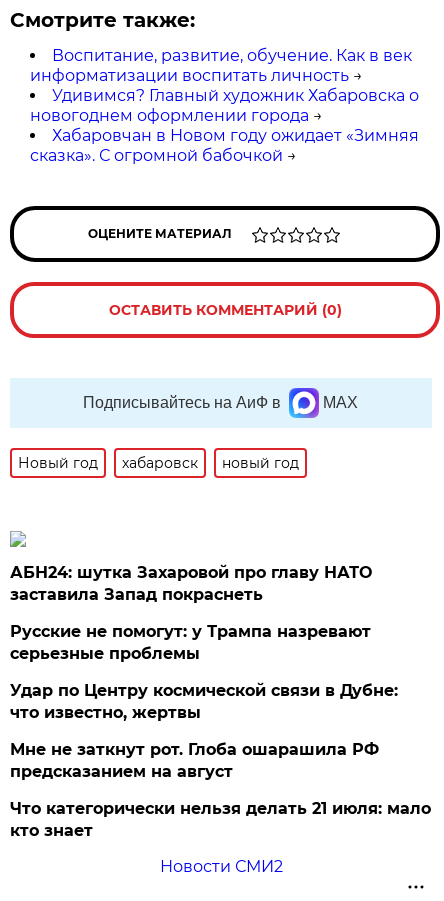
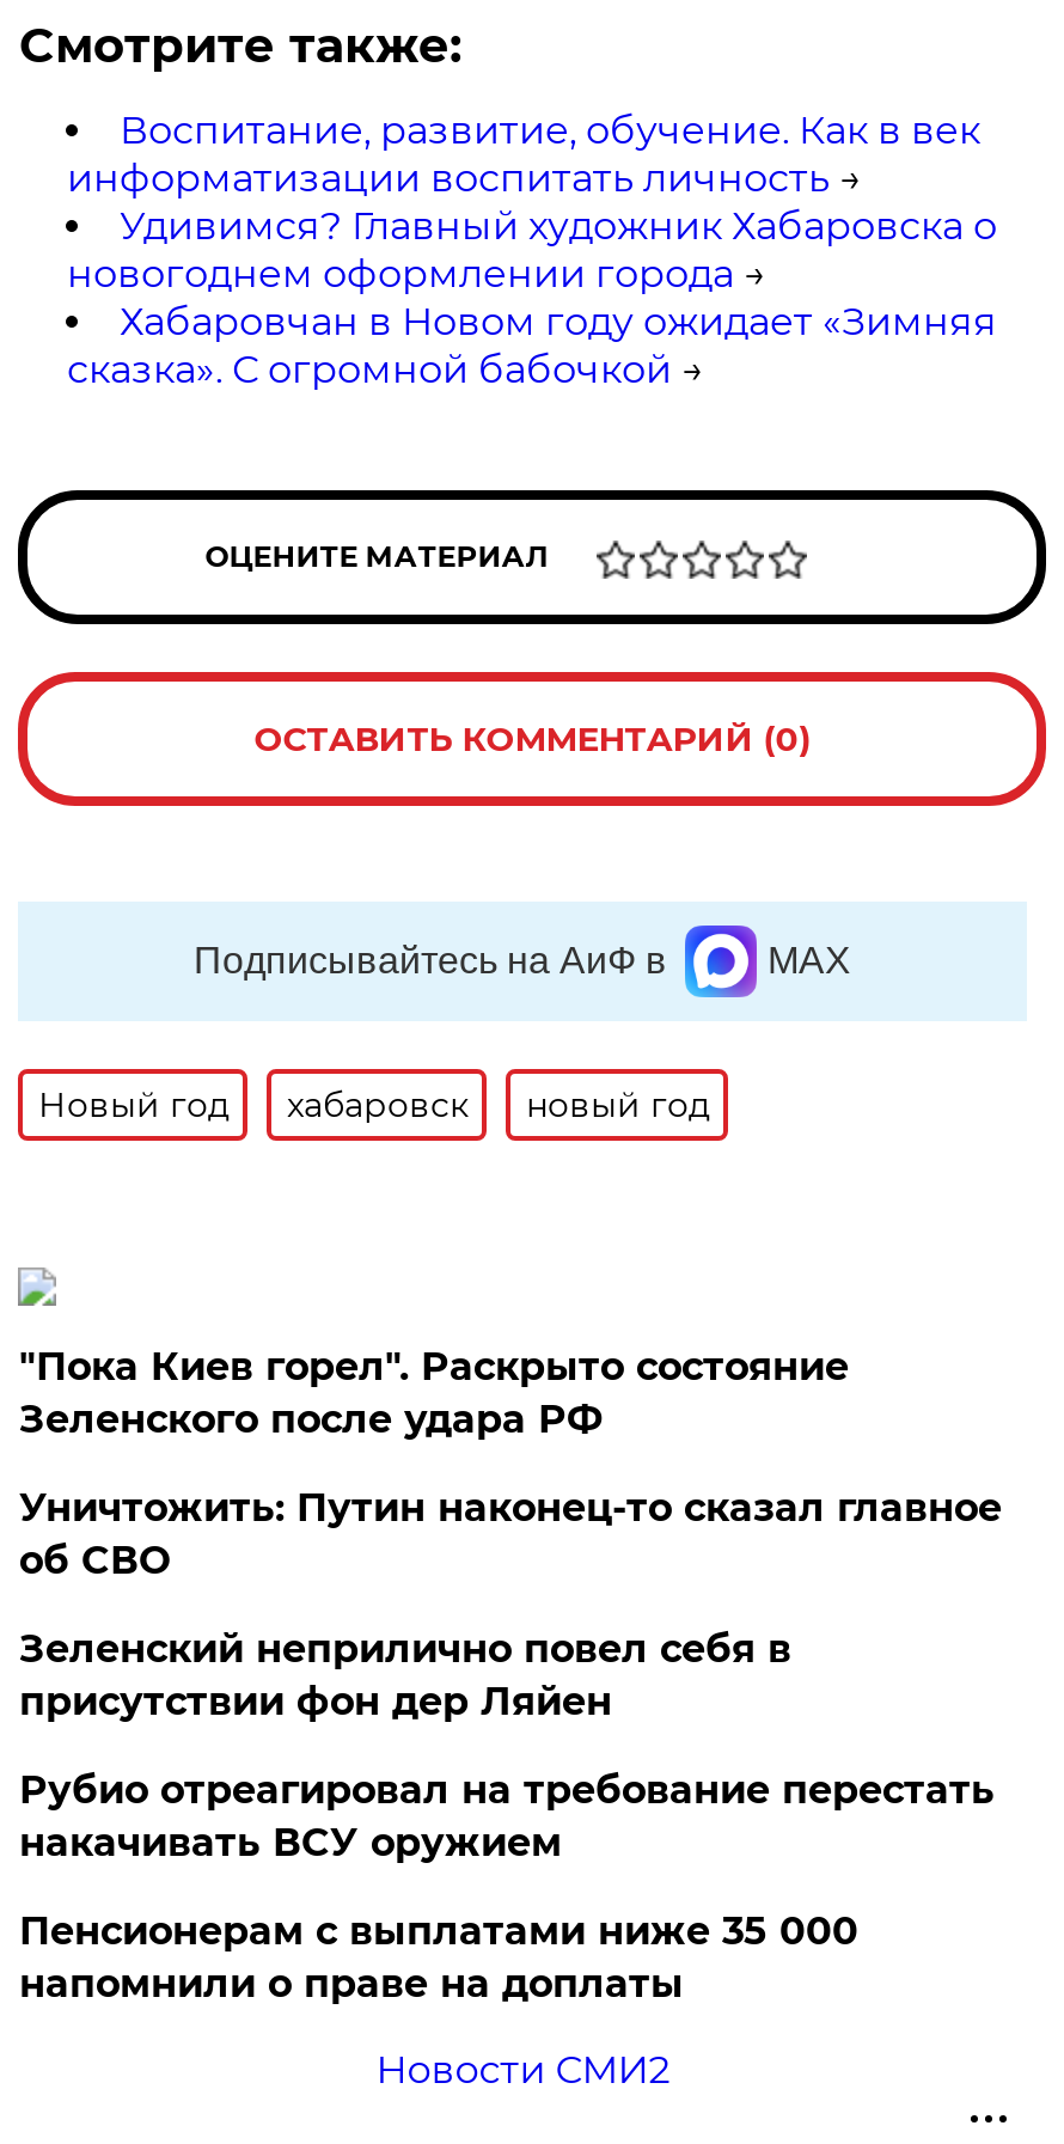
[10,563,372,604] АБН24: шутка Захаровой про главу НАТО | заставила Запад покраснеть -> [19,1344,849,1442] "Пока Киев горел". Раскрыто состояние | Зеленского после удара РФ
[10,622,371,663] Русские не помогут: у Трампа назревают | серьезные проблемы -> [19,1485,1002,1583] Уничтожить: Путин наконец-то сказал главное | об СВО
[10,681,398,722] Удар по Центру космической связи в Дубне: | что известно, жертвы -> [19,1626,791,1724] Зеленский неприлично повел cебя в | присутствии фон дер Ляйен
[10,740,379,781] Мне не заткнут рот. Глоба ошарашила РФ | предсказанием на август -> [19,1767,994,1865] Рубио отреагировал на требование перестать | накачивать ВСУ оружием
[10,799,431,840] Что категорически нельзя делать 21 июля: мало | кто знает -> [19,1908,858,2006] Пенсионерам с выплатами ниже 35 000 | напомнили о праве на доплаты

